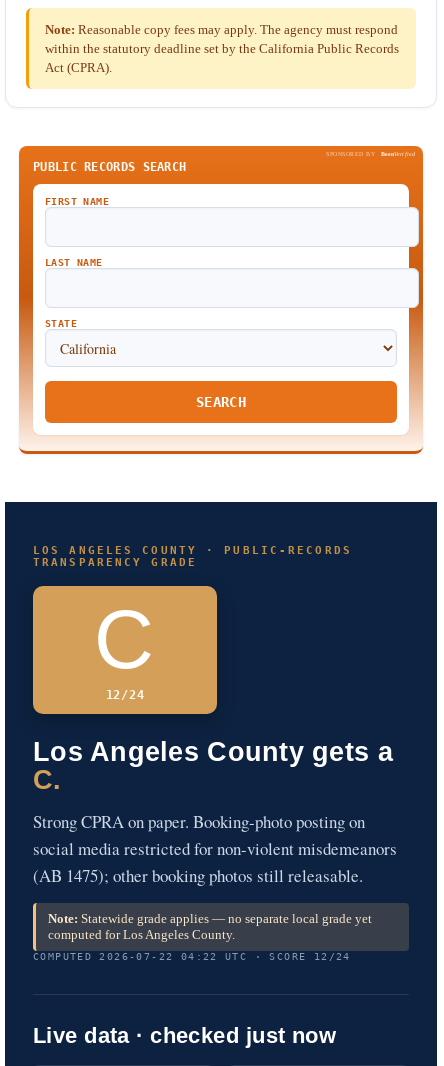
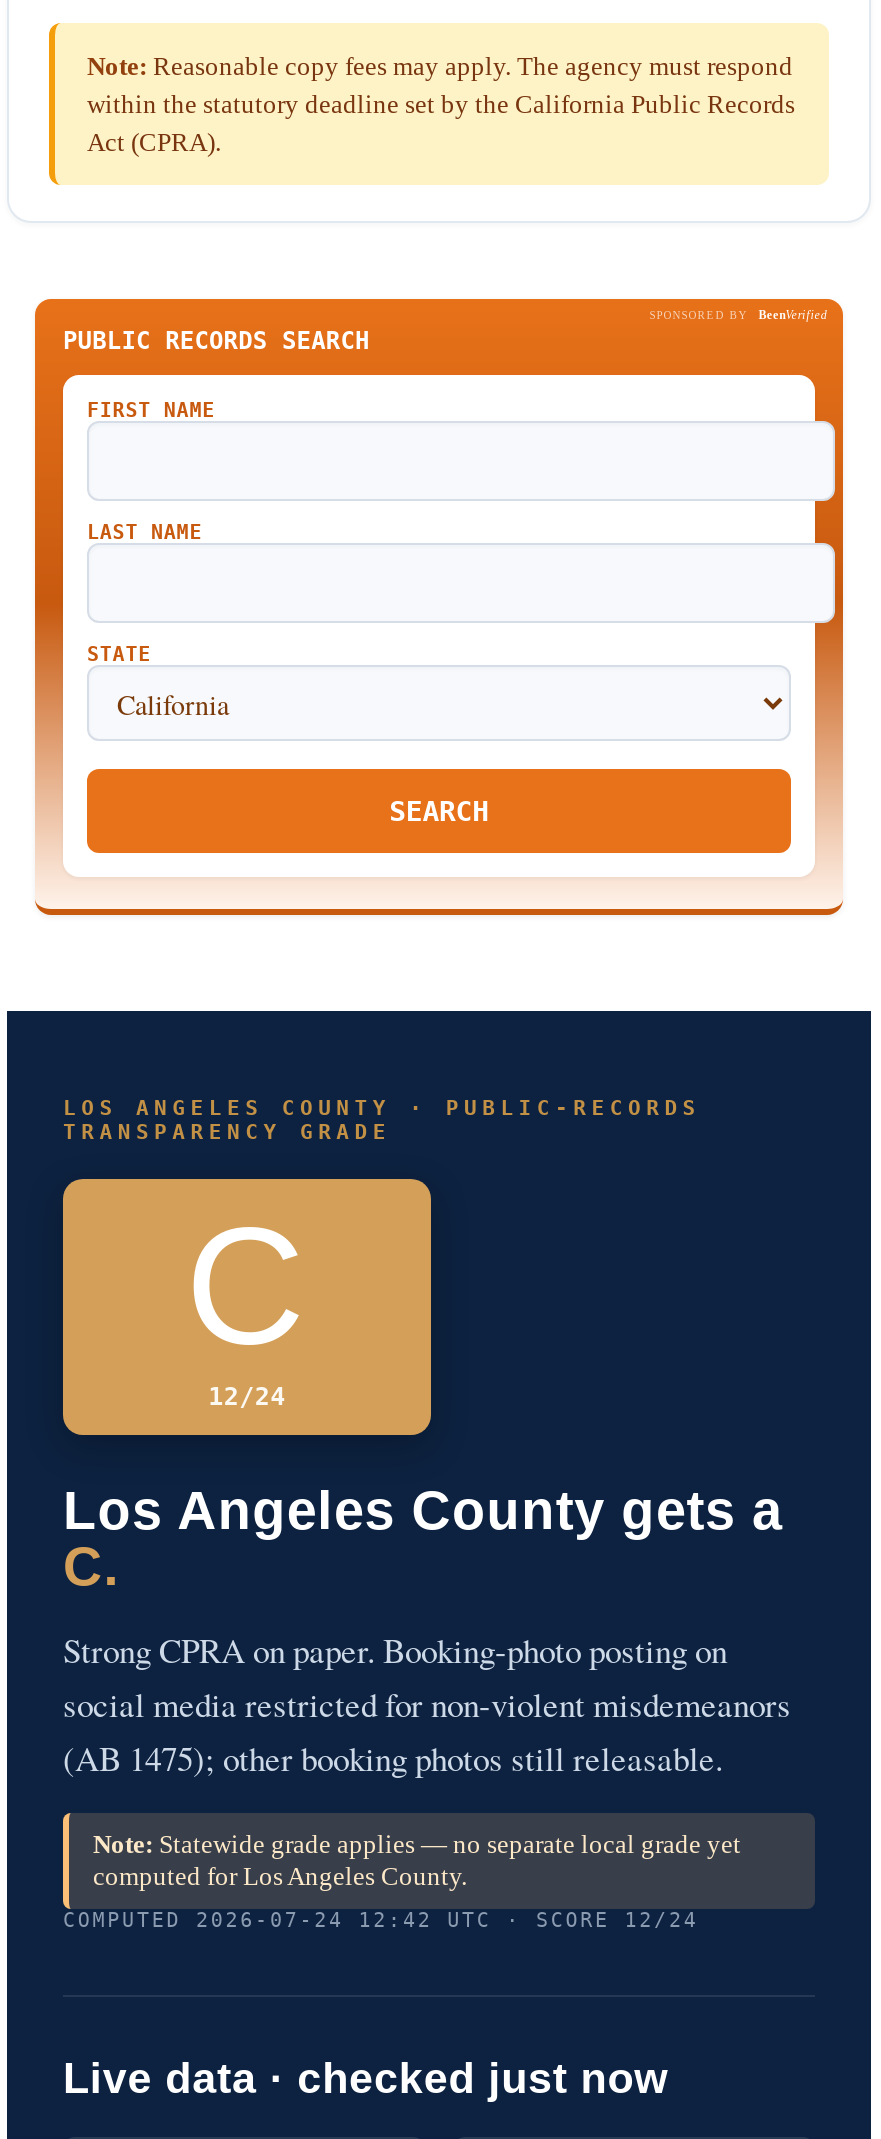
[33,951,351,962] COMPUTED 2026-07-22 04:22 UTC · SCORE 12/24 -> [63,1909,698,1931] COMPUTED 2026-07-24 12:42 UTC · SCORE 12/24

